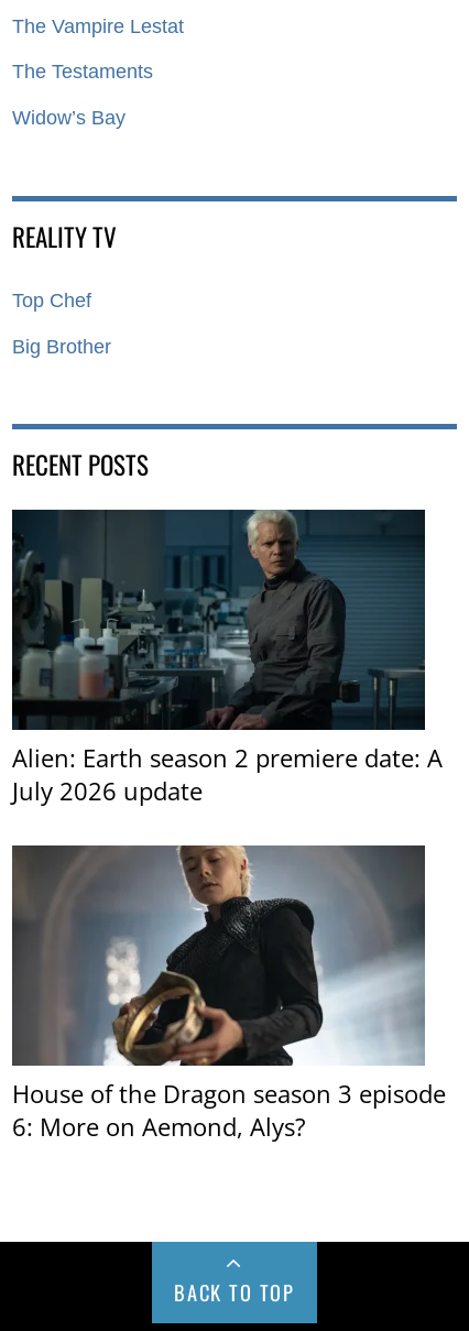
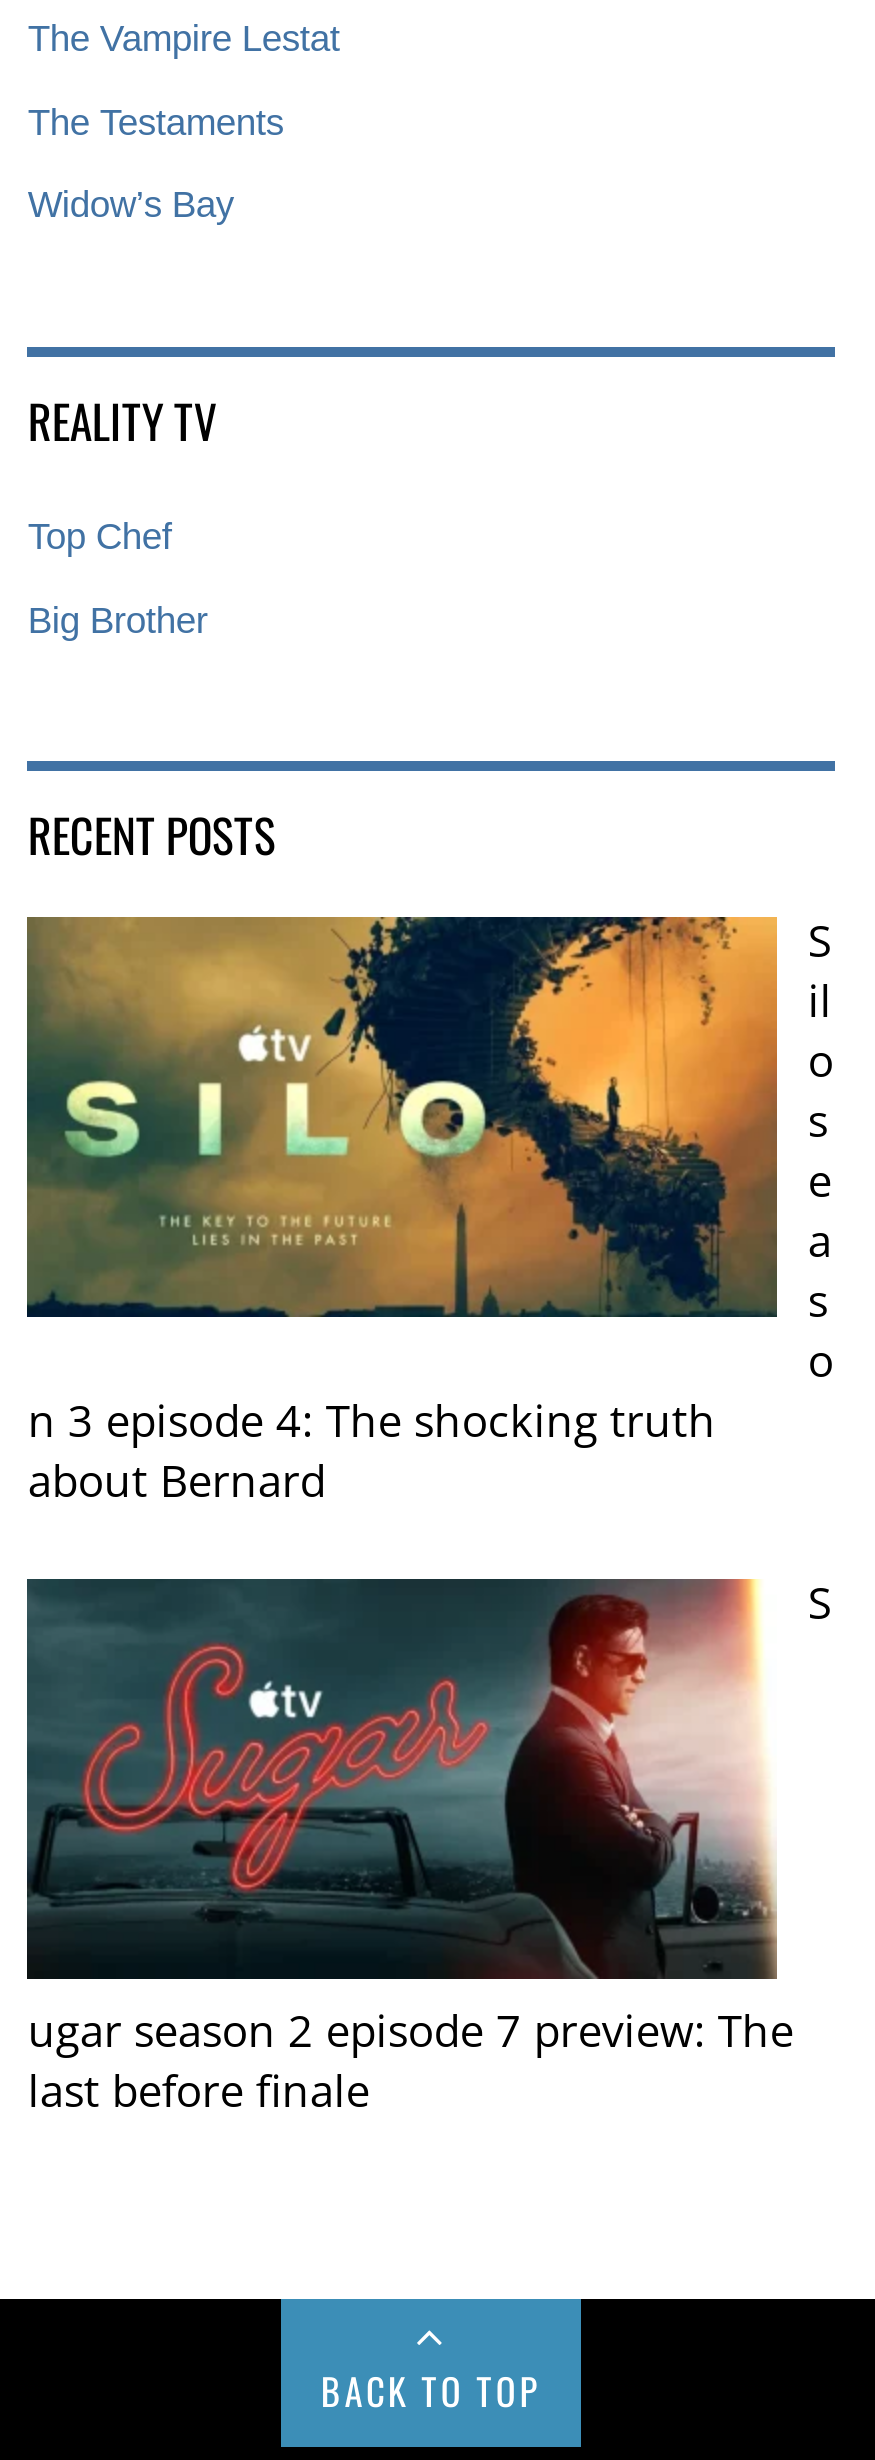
[12,509,443,807] [image] | Alien: Earth season 2 premiere date: A | July 2026 update -> [25,909,834,1631] [image] | S | il | o | s | e | a | s | o | n 3 episode 4: The shocking truth | about Bernard | S
[12,844,446,1143] [image] | House of the Dragon season 3 episode | 6: More on Aemond, Alys? -> [27,1577,794,2119] [image] | ugar season 2 episode 7 preview: The | last before finale

